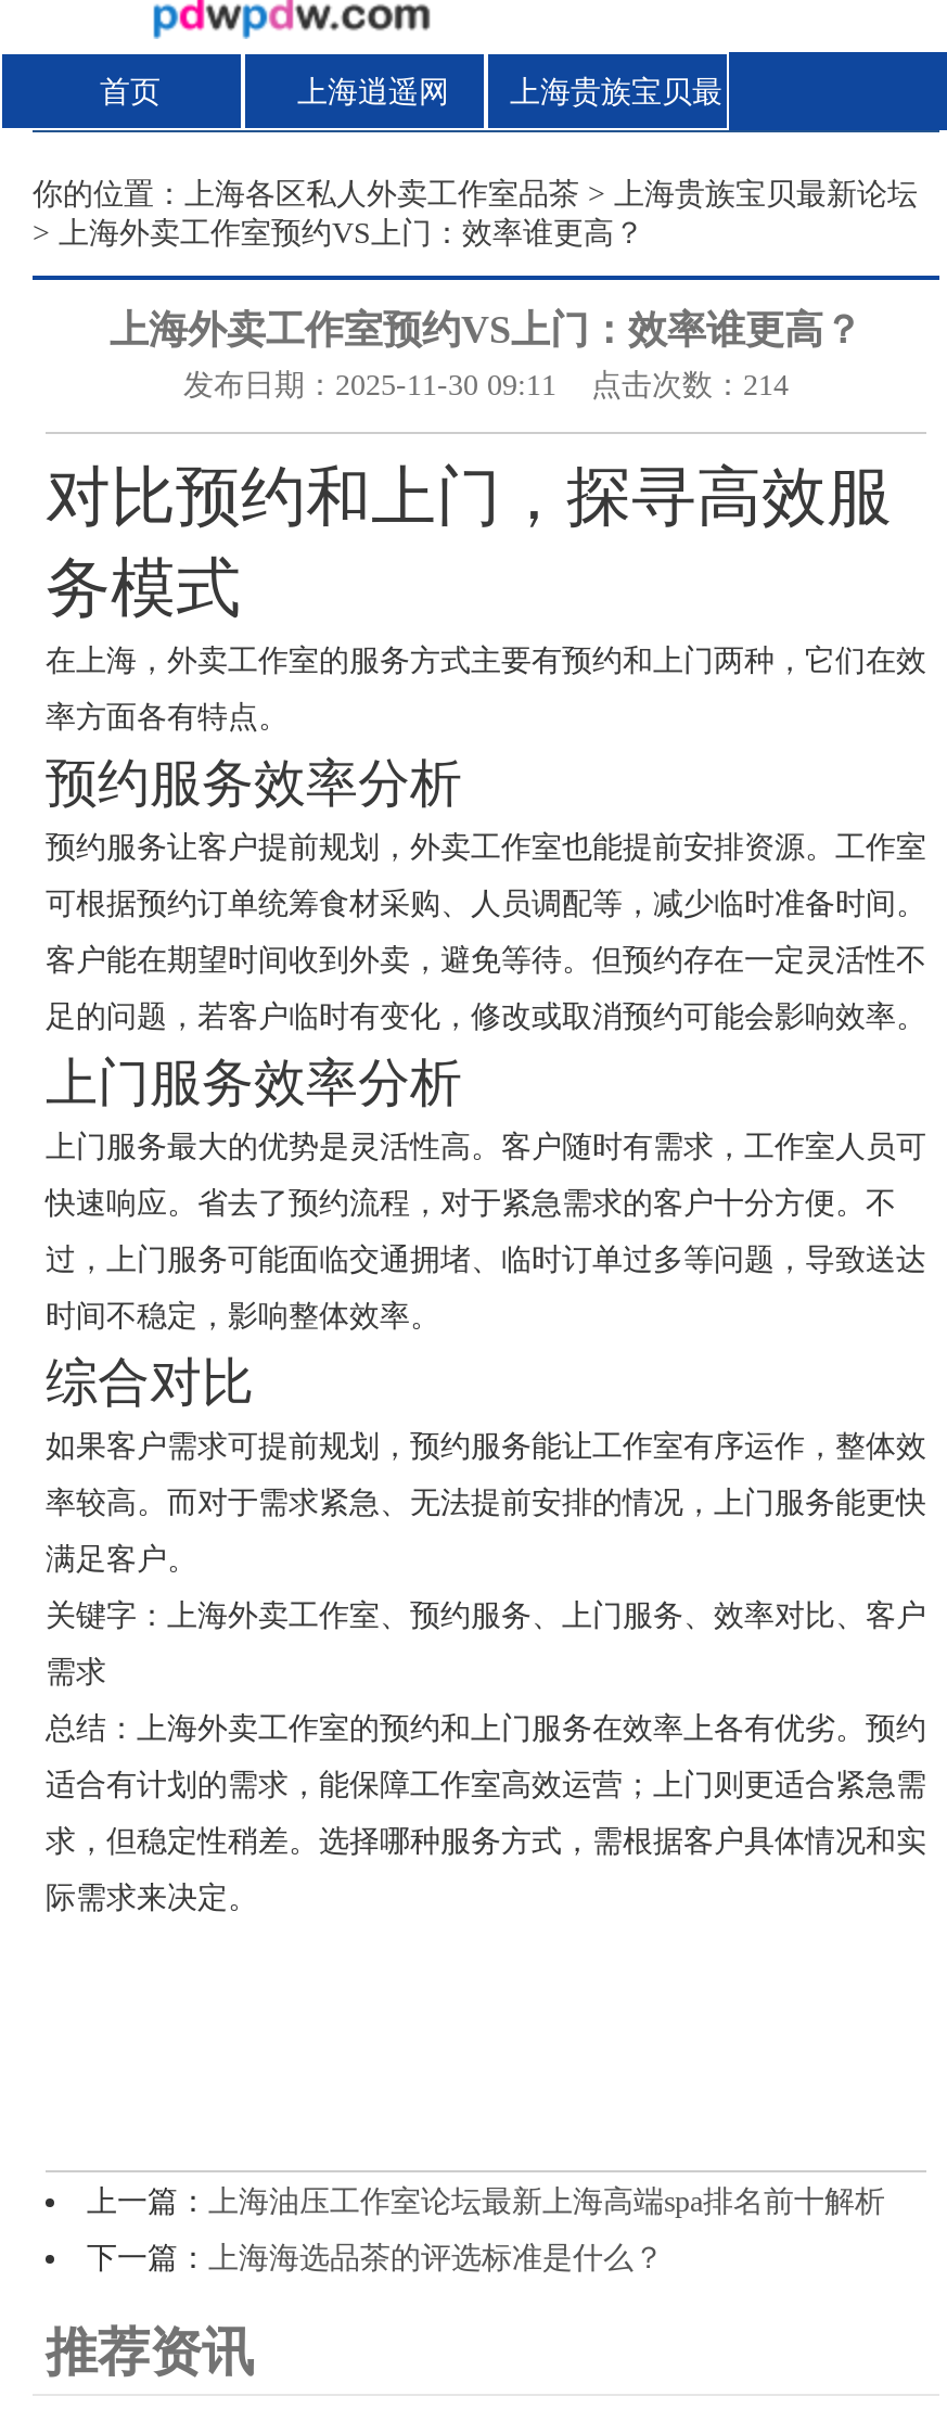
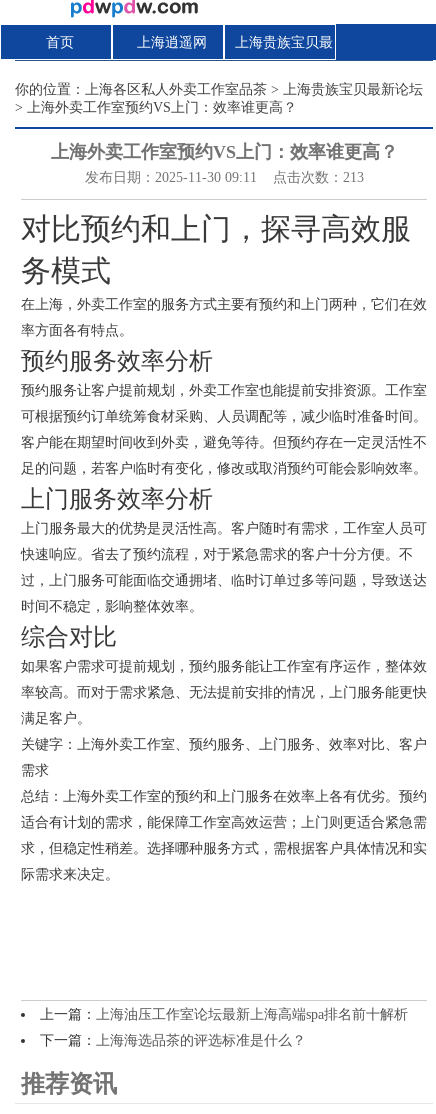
[183,369,789,401] 发布日期：2025-11-30 09:11 点击次数：214 -> [84,170,363,185] 发布日期：2025-11-30 09:11 点击次数：213

